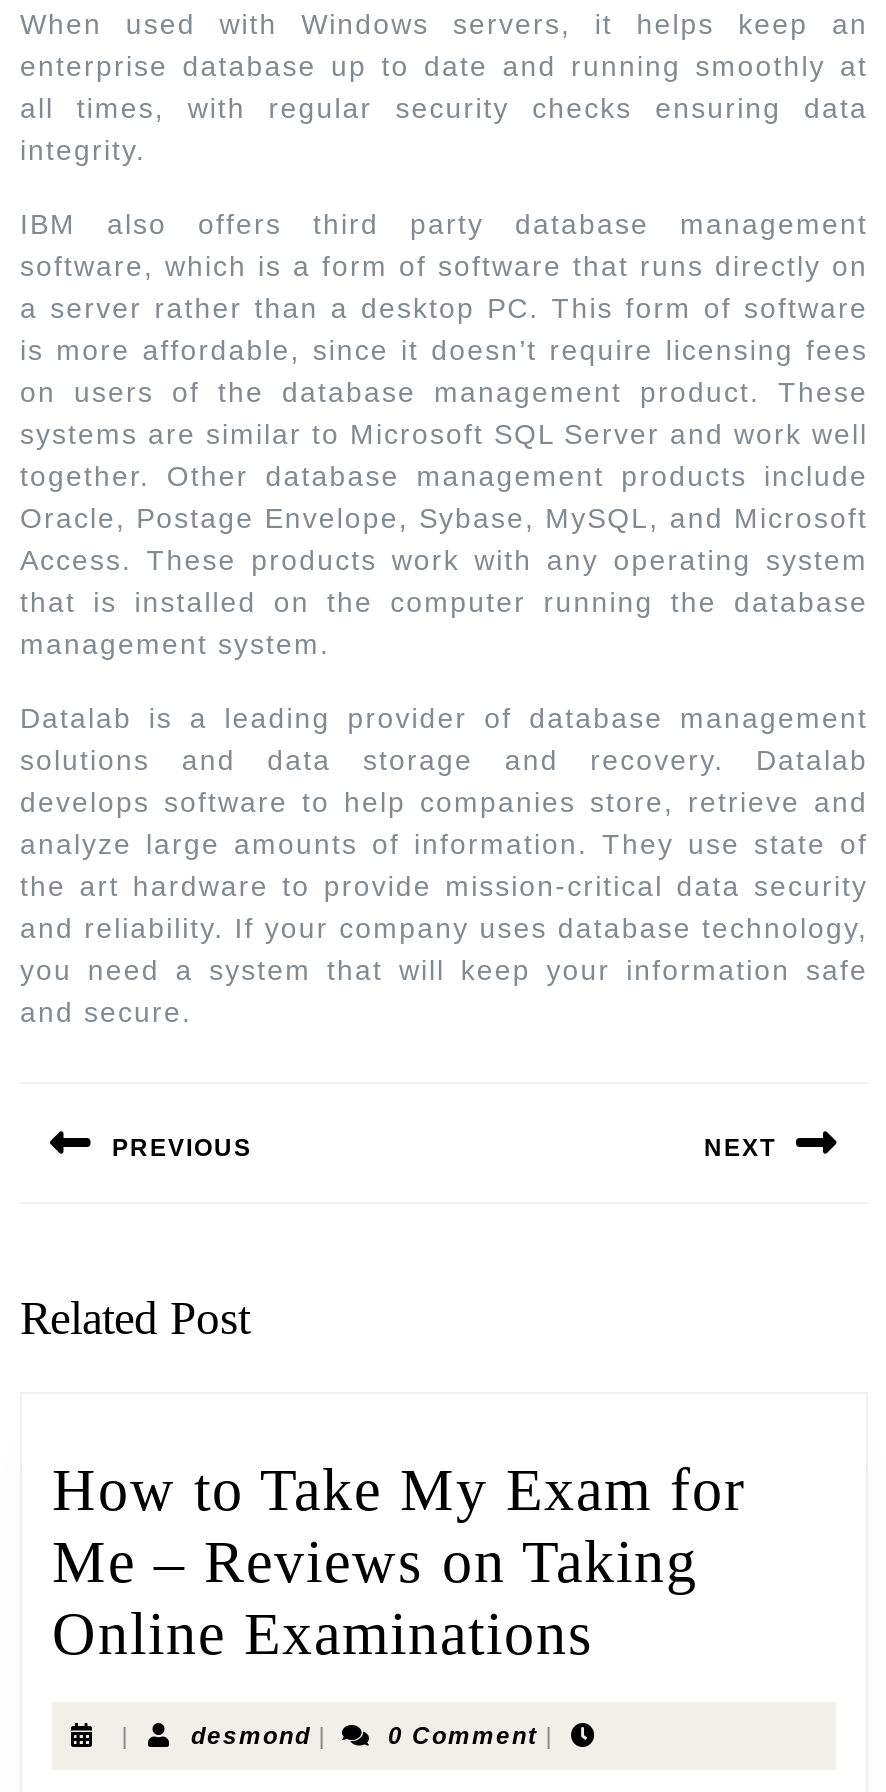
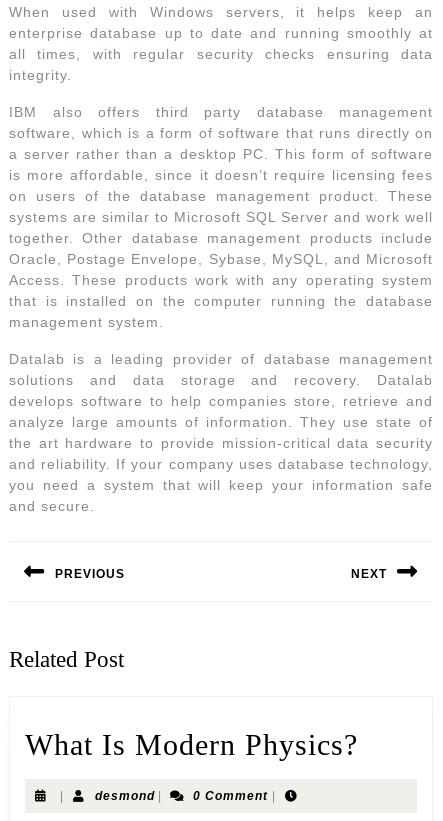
[52,1456,746,1666] How to Take My Exam for | Me – Reviews on Taking | Online Examinations -> [25,728,358,761] What Is Modern Physics?

